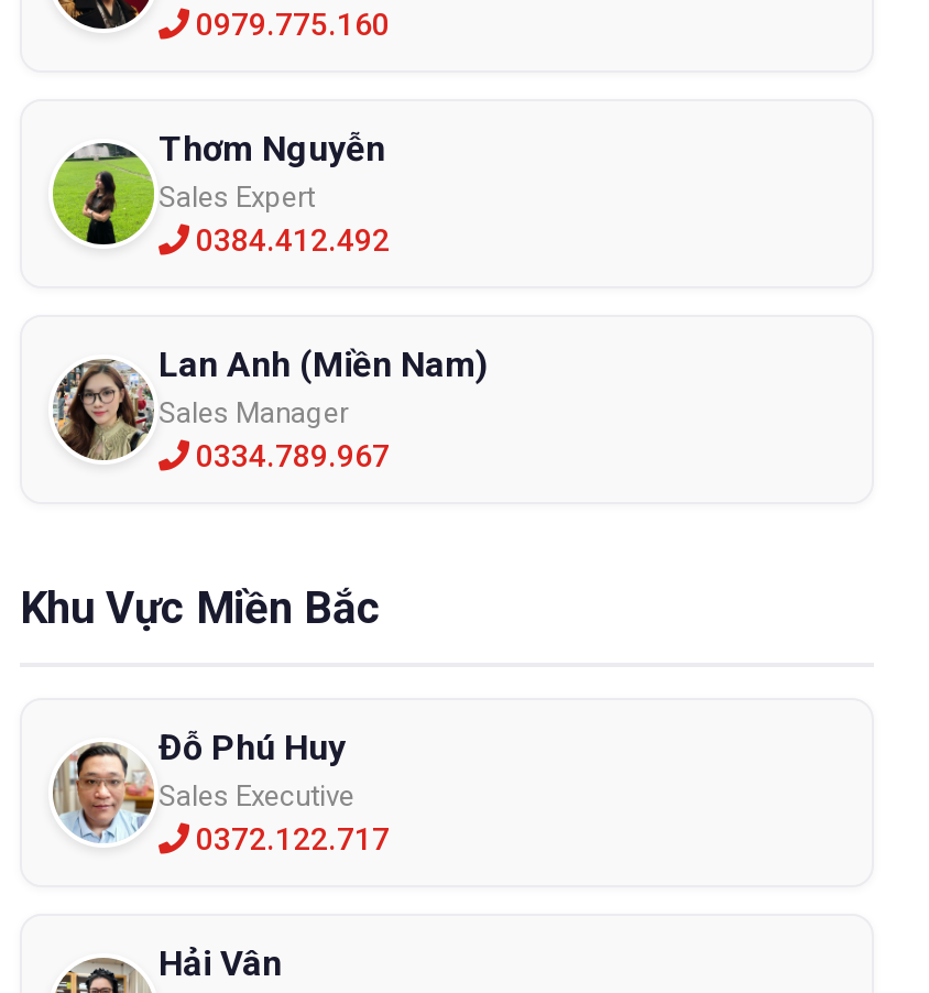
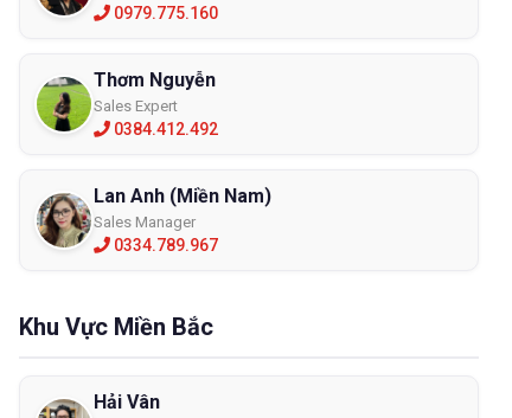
[59,726,390,856] [image] | Đỗ Phú Huy | Sales Executive | 0372.122.717 -> none

